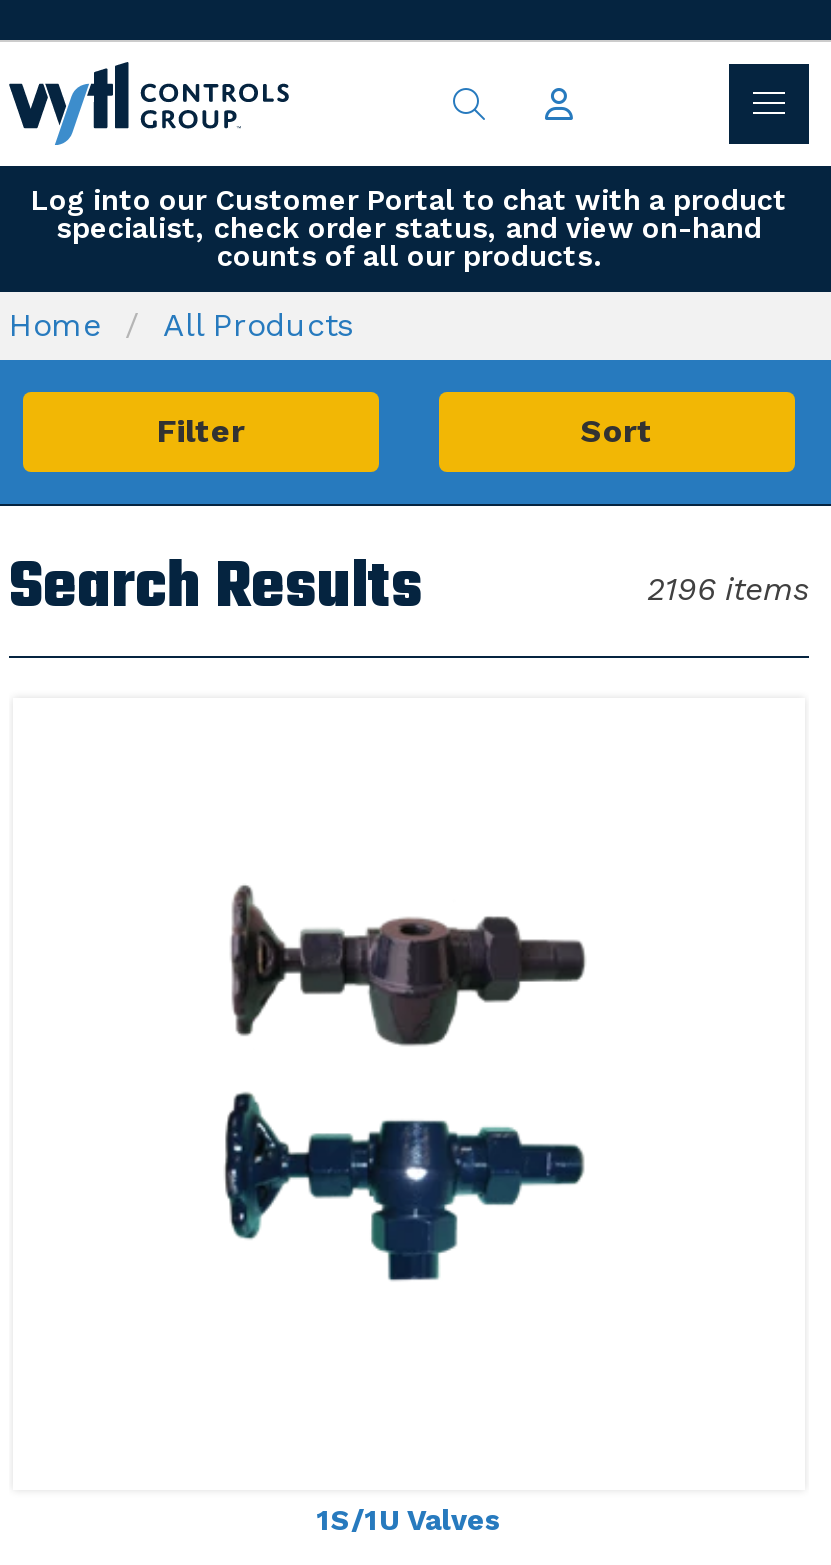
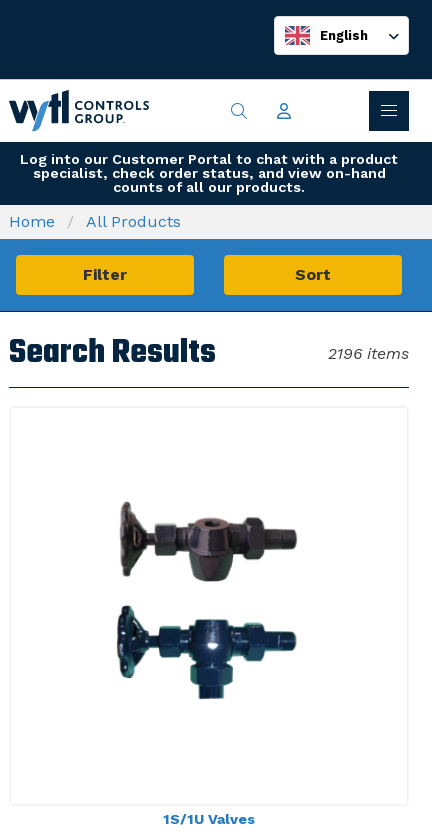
none -> [320,28,368,43] English

